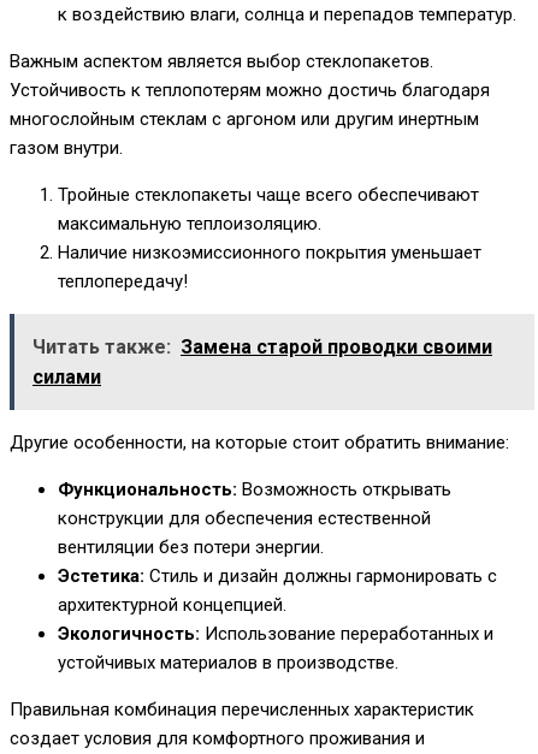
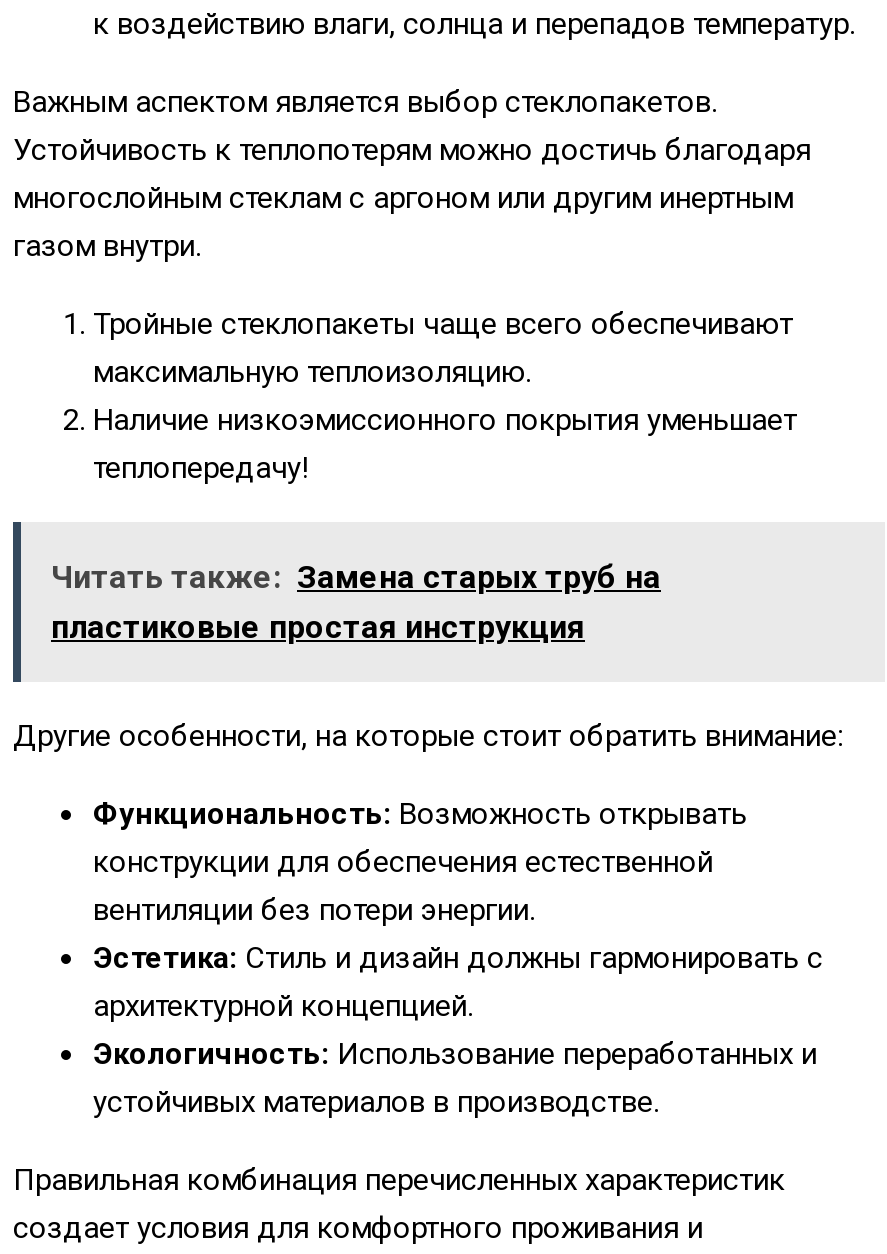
[32,336,492,389] Читать также: Замена старой проводки своими | силами -> [51,559,661,647] Читать также: Замена старых труб на | пластиковые простая инструкция

